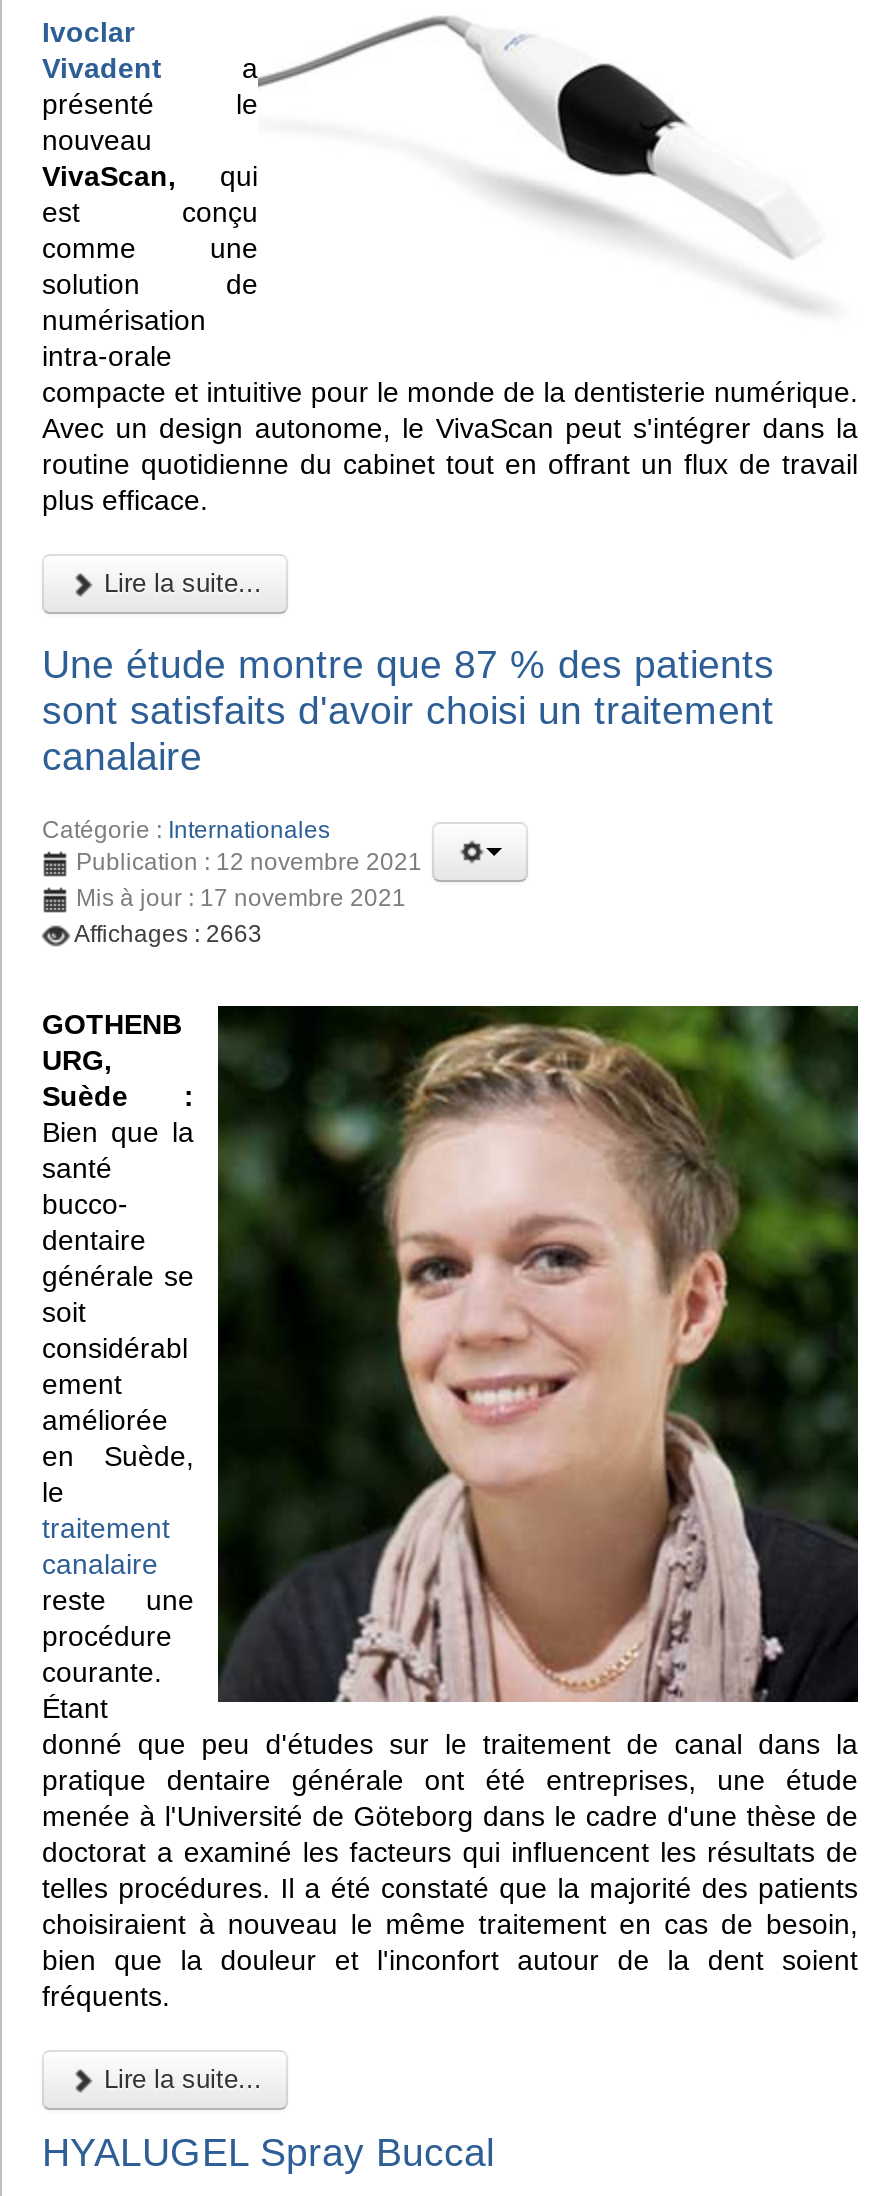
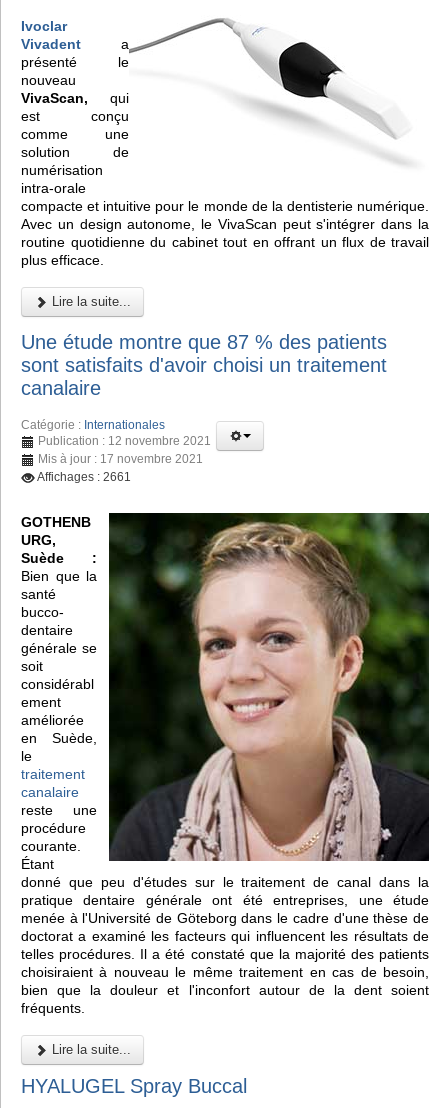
[74,920,262,948] Affichages : 2663 -> [37,470,131,484] Affichages : 2661

